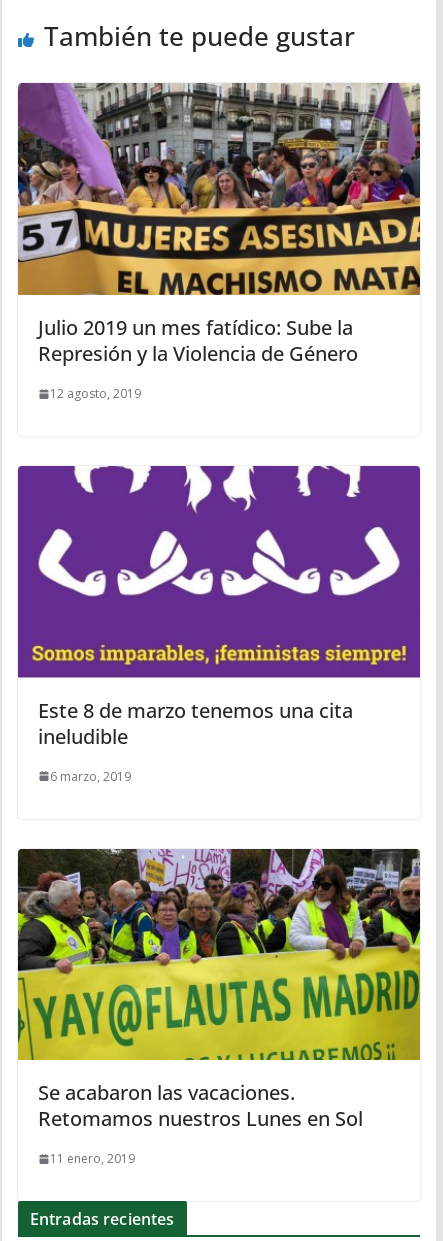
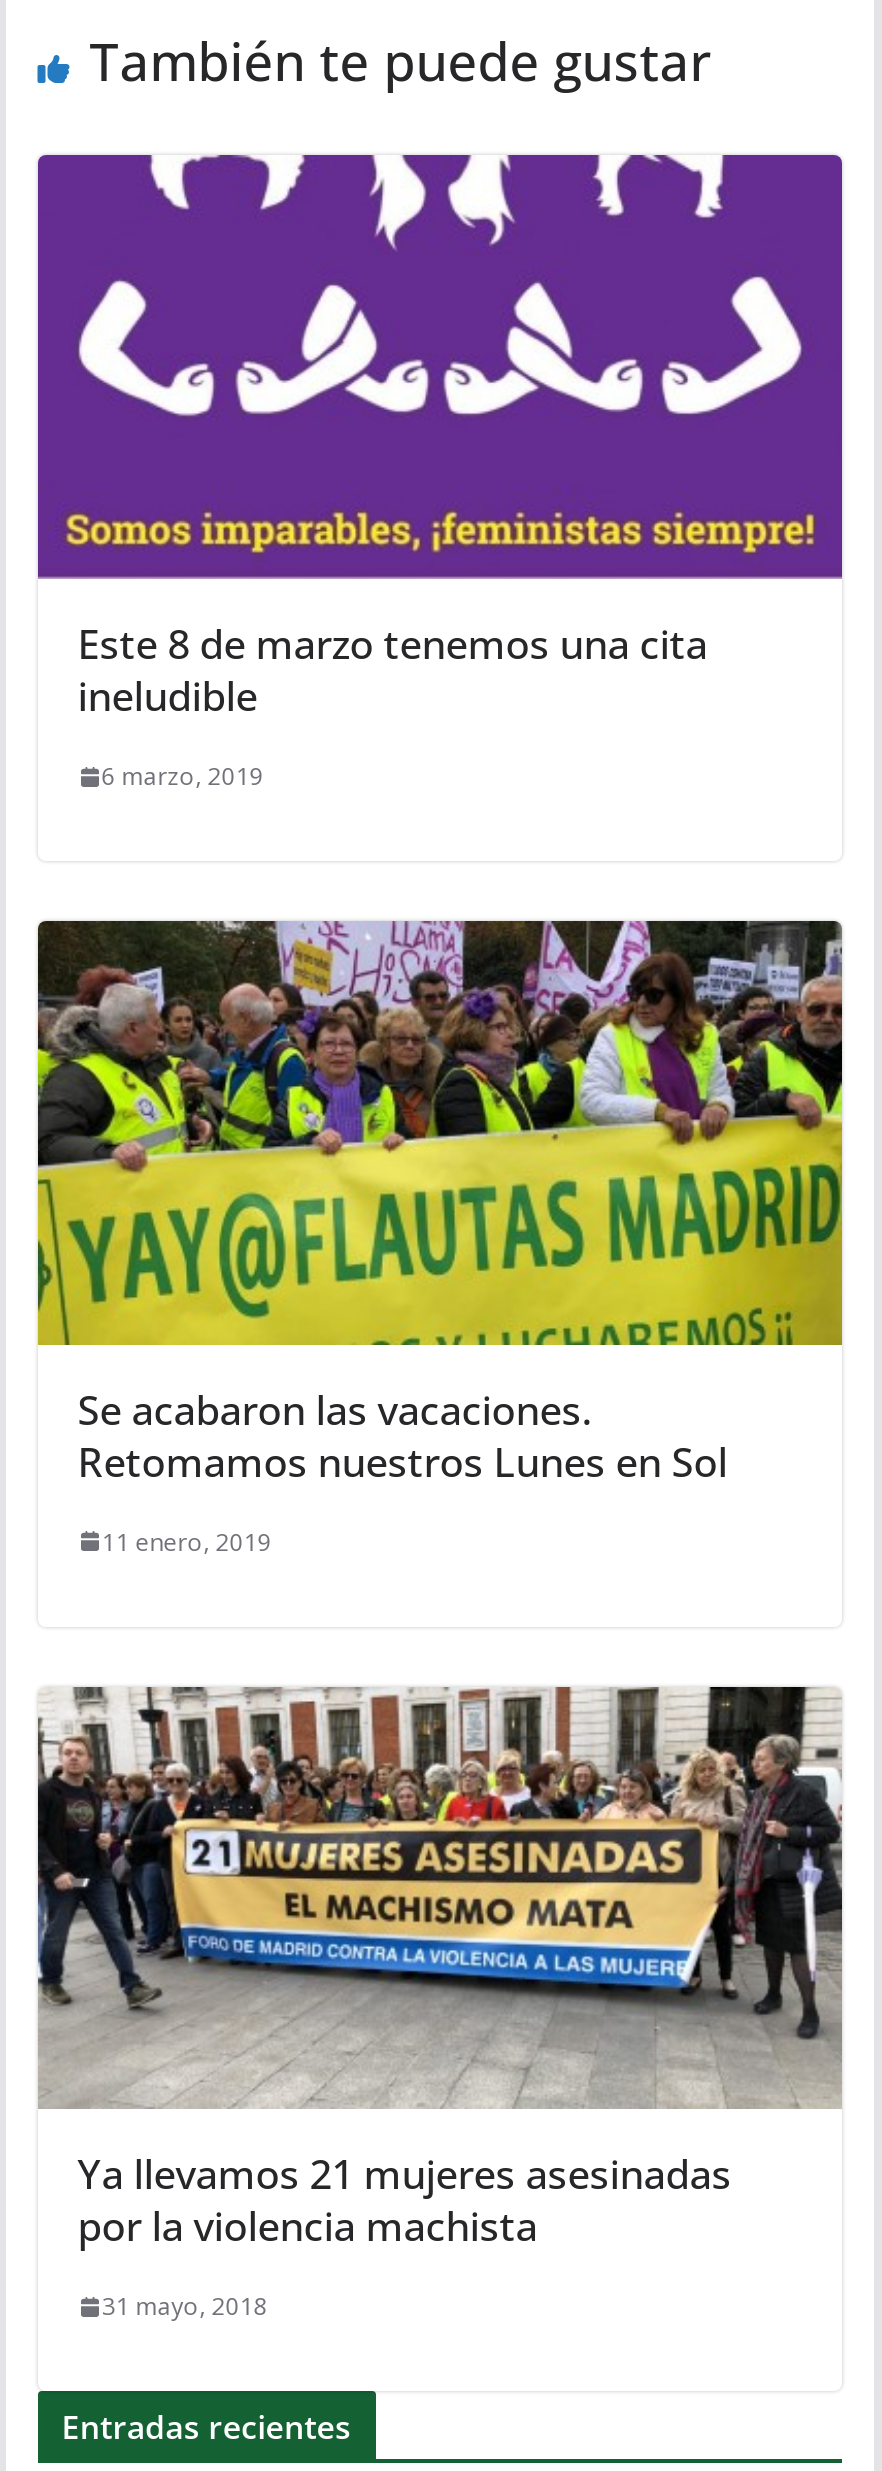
[17,82,421,402] [image] | Julio 2019 un mes fatídico: Sube la | Represión y la Violencia de Género | 12 agosto, 2019 -> none
moved [69,465,105,497] -> [140,153,212,217]: [image]
moved [35,517,410,599] -> [72,257,822,421]: [image]
moved [20,632,414,1167] -> [42,487,830,1558]: [image] | Este 8 de marzo tenemos una cita | ineludible | 6 marzo, 2019 | Se acabaron las vacaciones. | Retomamos nuestros Lunes en Sol | 11 enero, 2019
none -> [36,1685,844,2323] [image] | Ya llevamos 21 mujeres asesinadas | por la violencia machista | 31 mayo, 2018

